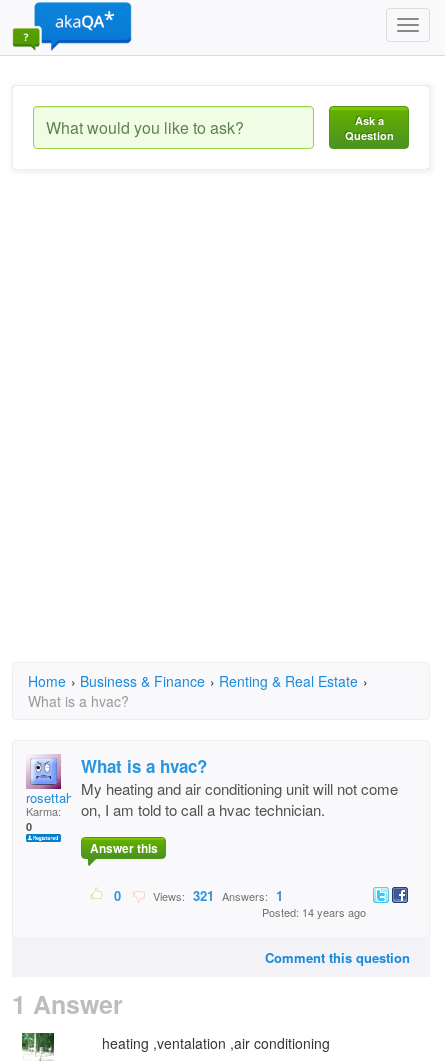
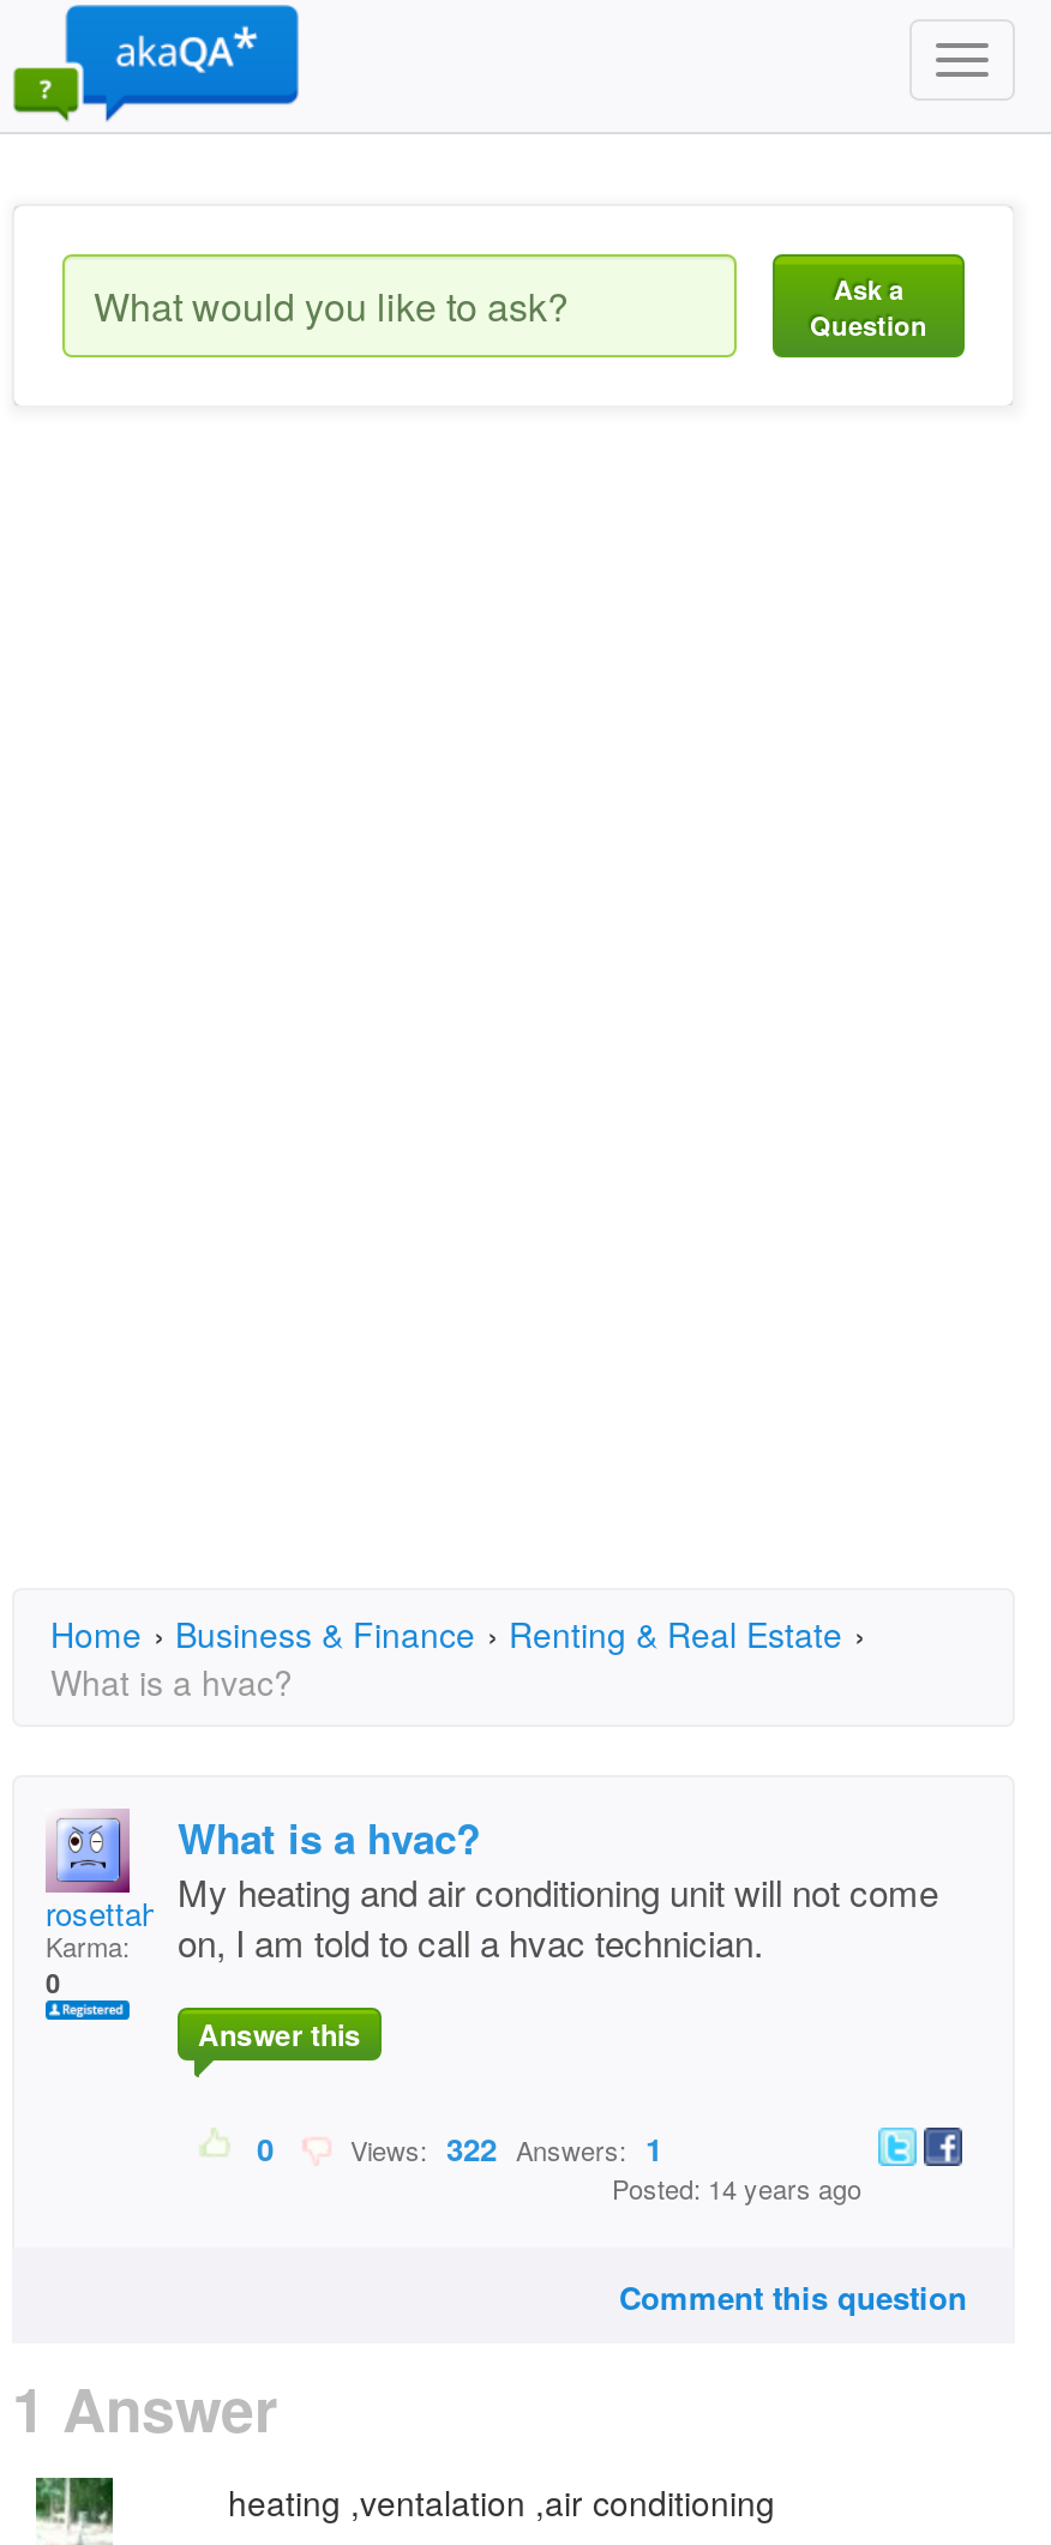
[147,886,283,905] Views: 321 Answers: 1 -> [336,2125,662,2171] Views: 322 Answers: 1

